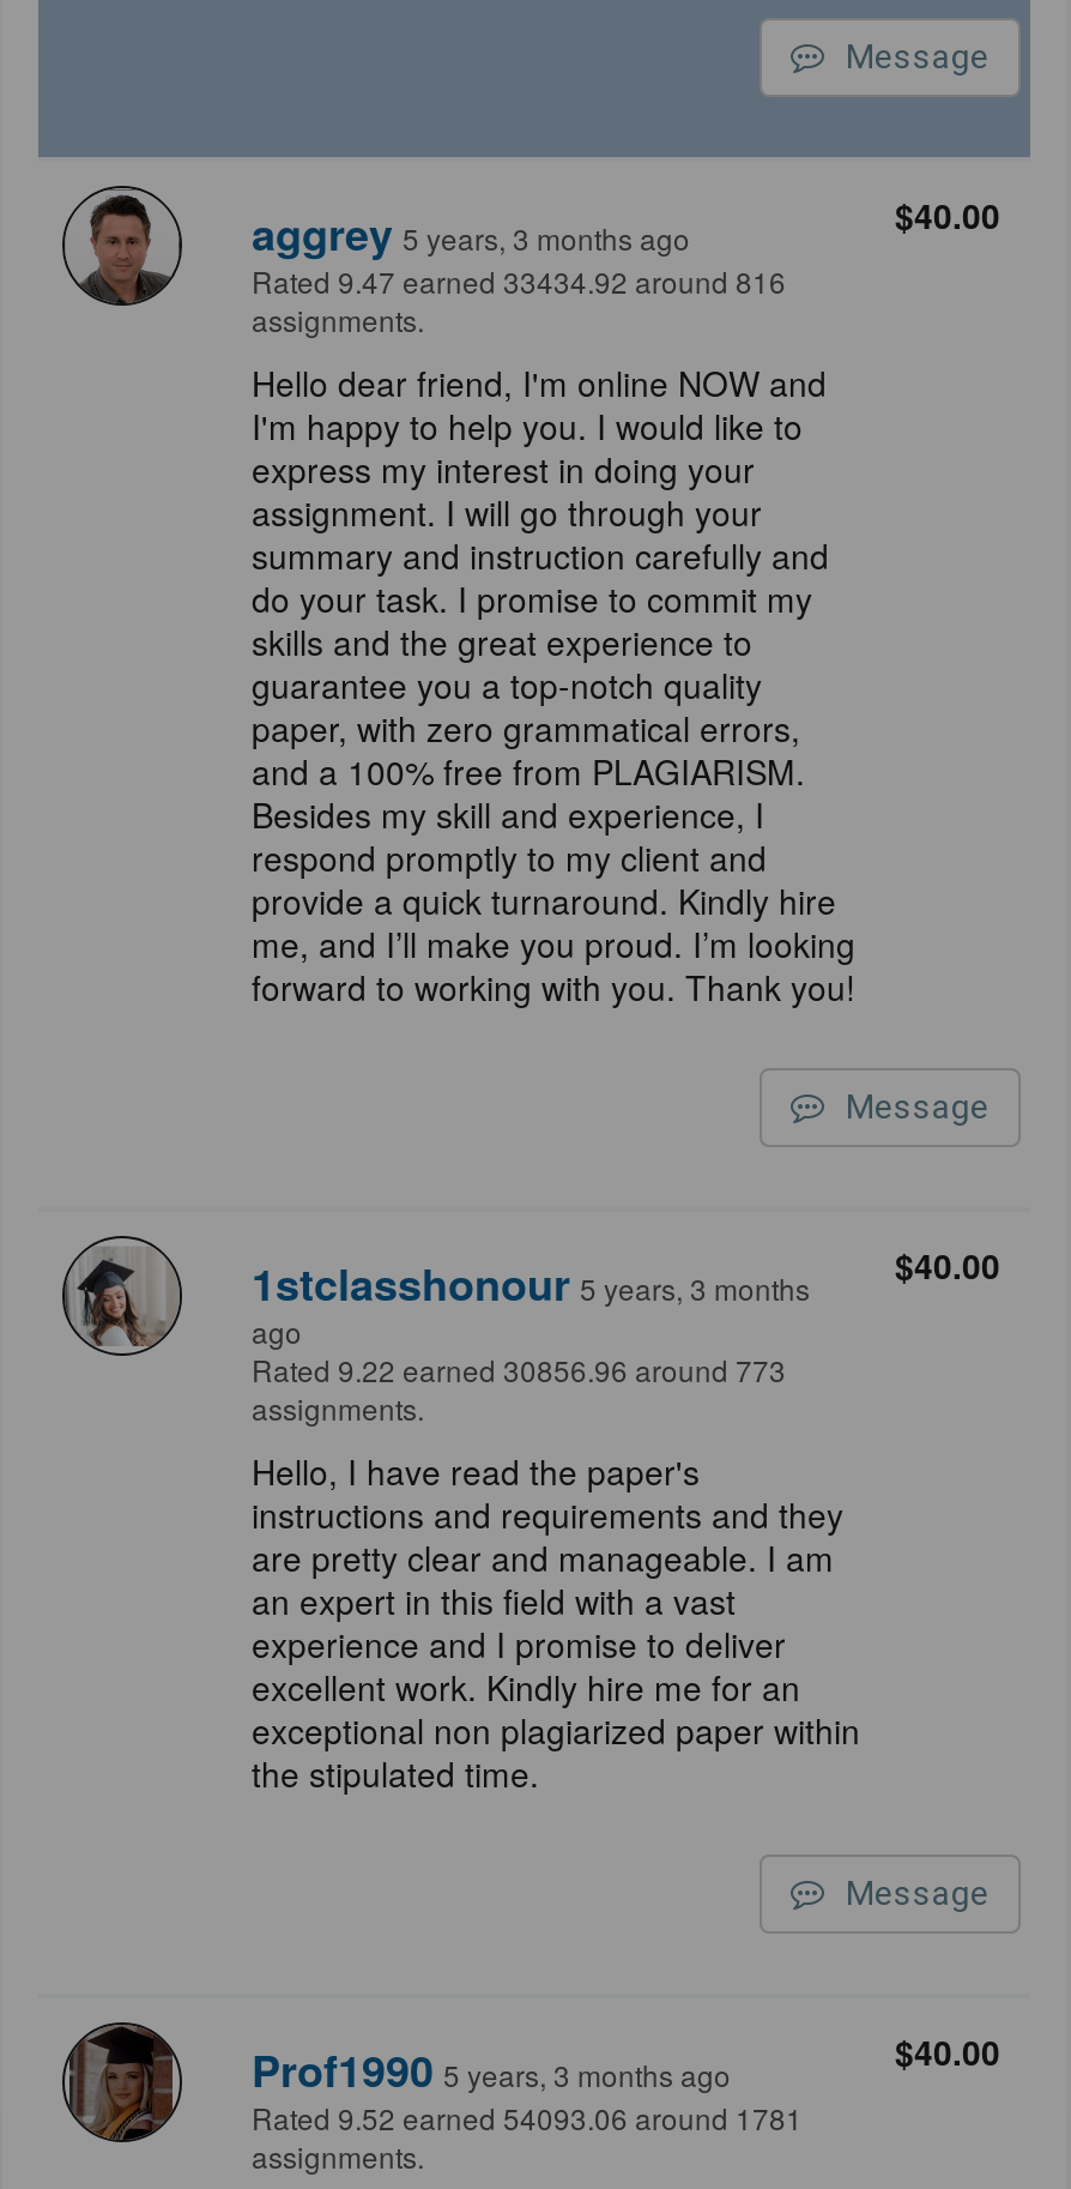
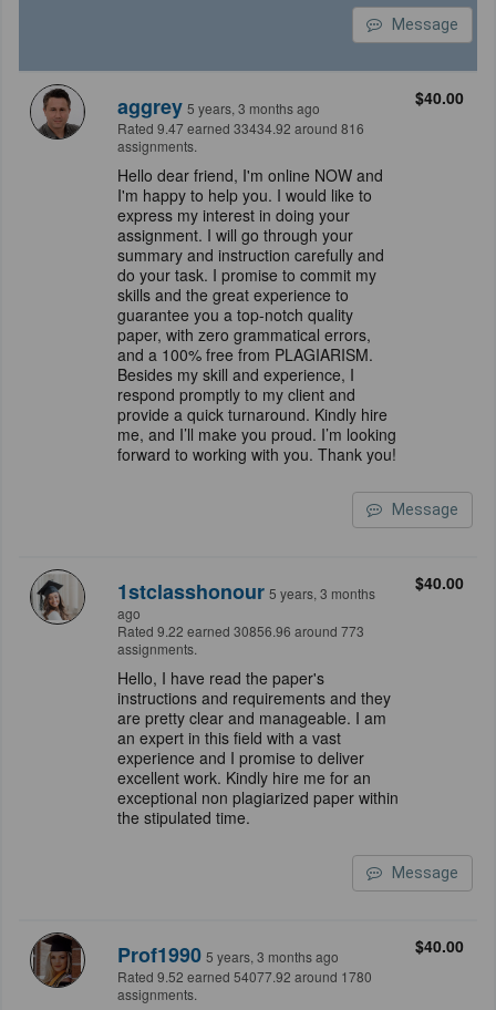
[252,2097,803,2137] Rated 9.52 earned 54093.06 around 1781 -> [117,967,372,986] Rated 9.52 earned 54077.92 around 1780

